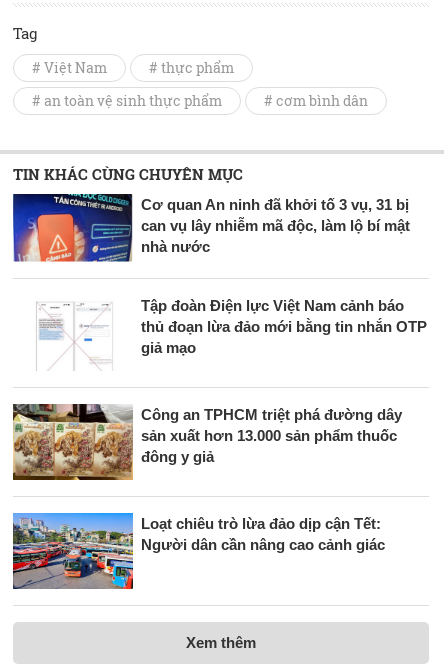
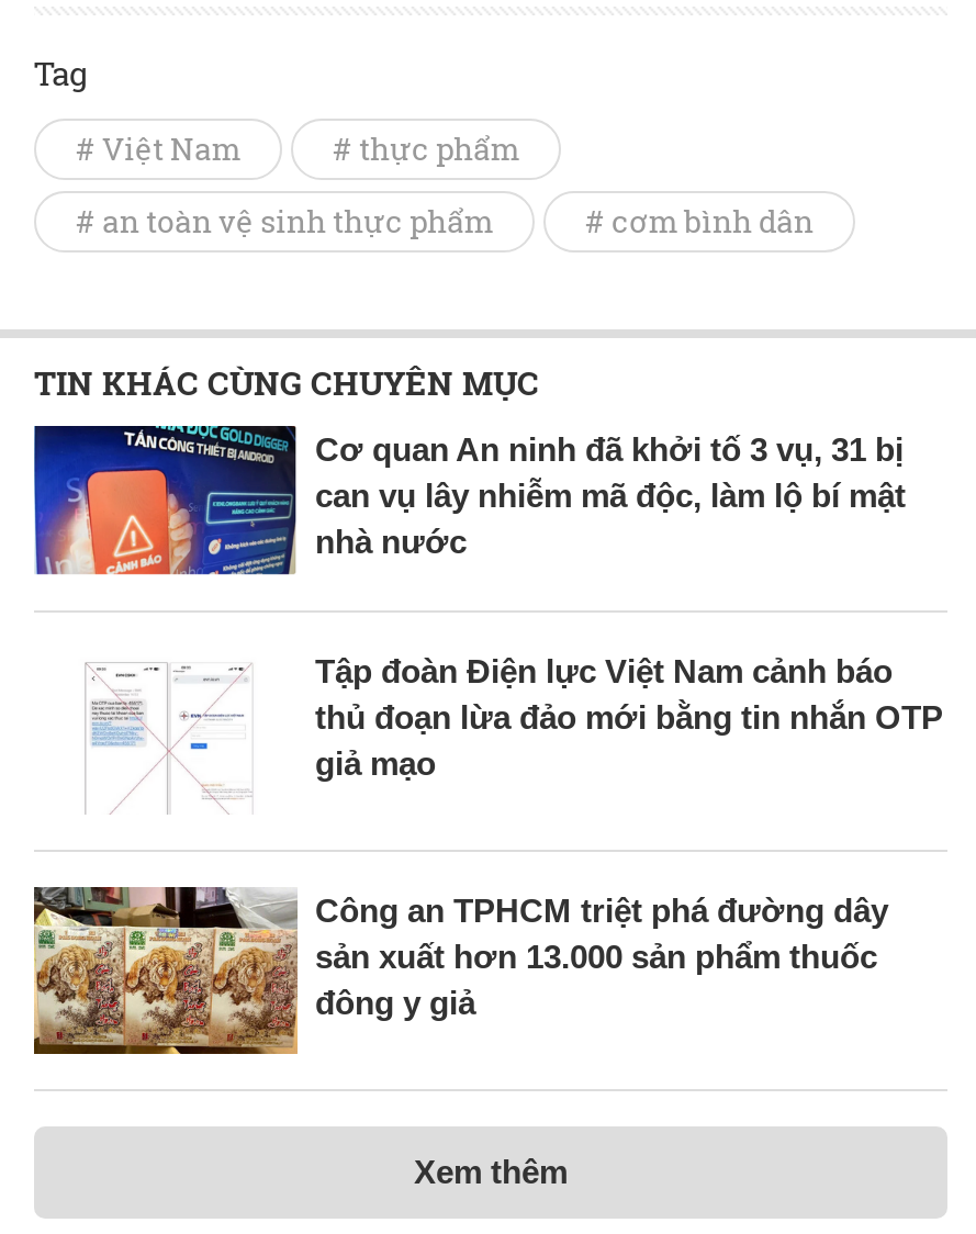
[12,512,385,590] [image] | Loạt chiêu trò lừa đảo dịp cận Tết: | Người dân cần nâng cao cảnh giác -> none

